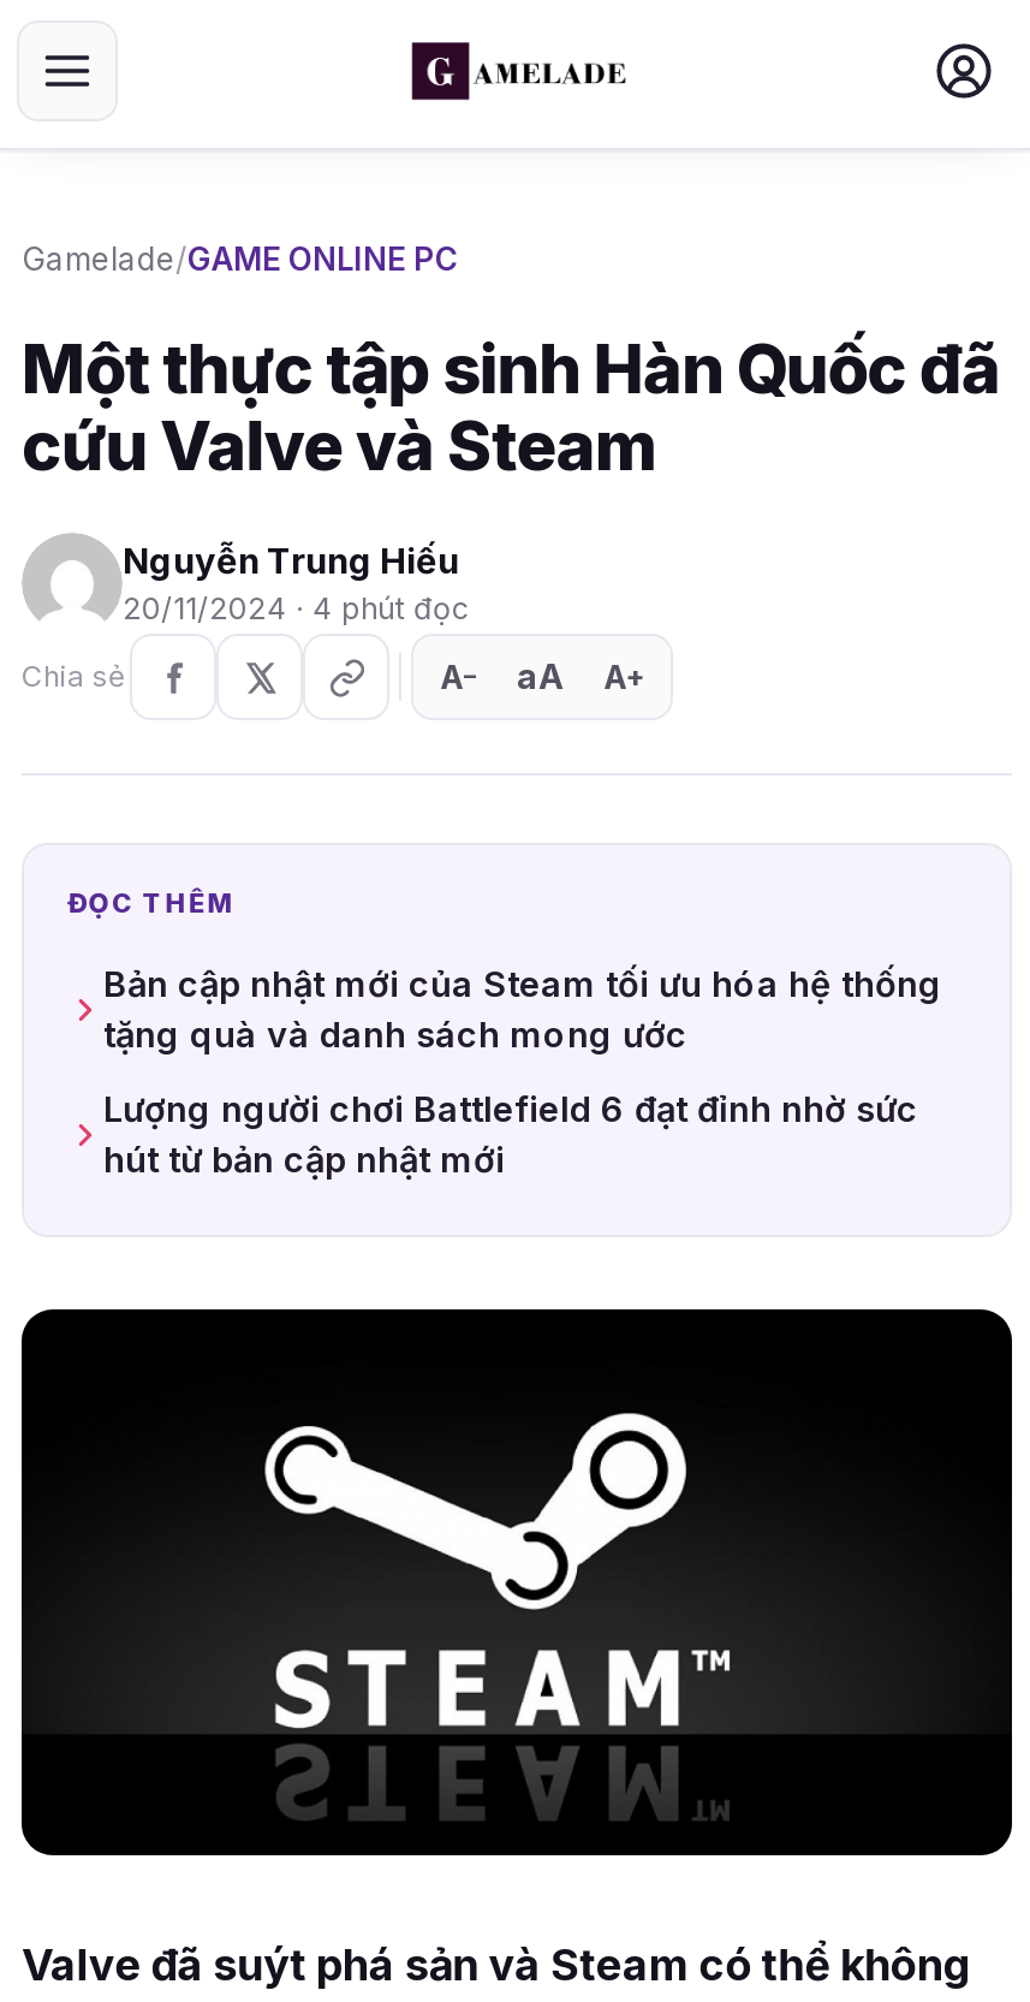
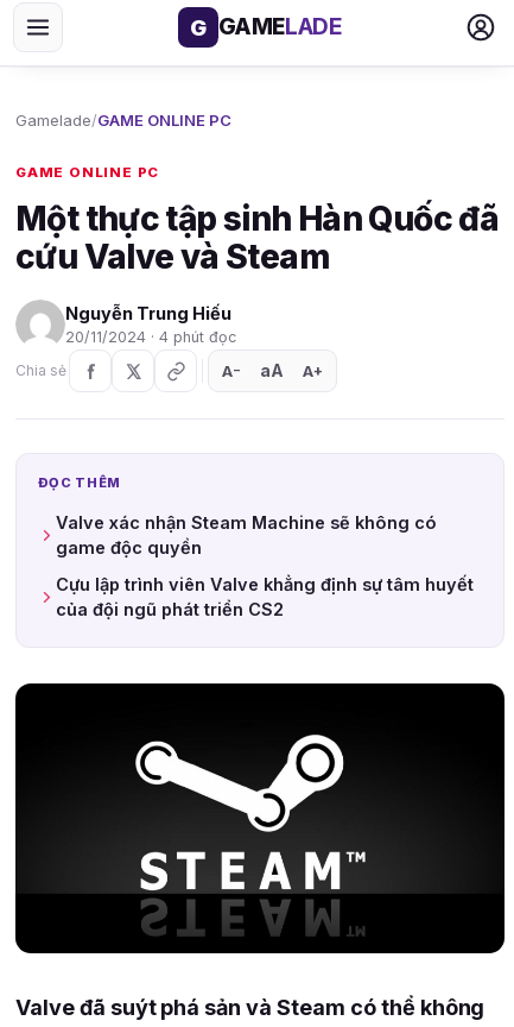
none -> [190,13,342,40] G GAMELADE
none -> [15,164,159,181] GAME ONLINE PC
[103,963,942,1055] Bản cập nhật mới của Steam tối ưu hóa hệ thống | tặng quà và danh sách mong ước -> [56,512,437,557] Valve xác nhận Steam Machine sẽ không có | game độc quyền
[103,1088,918,1180] Lượng người chơi Battlefield 6 đạt đỉnh nhờ sức | hút từ bản cập nhật mới -> [56,574,474,619] Cựu lập trình viên Valve khẳng định sự tâm huyết | của đội ngũ phát triển CS2

